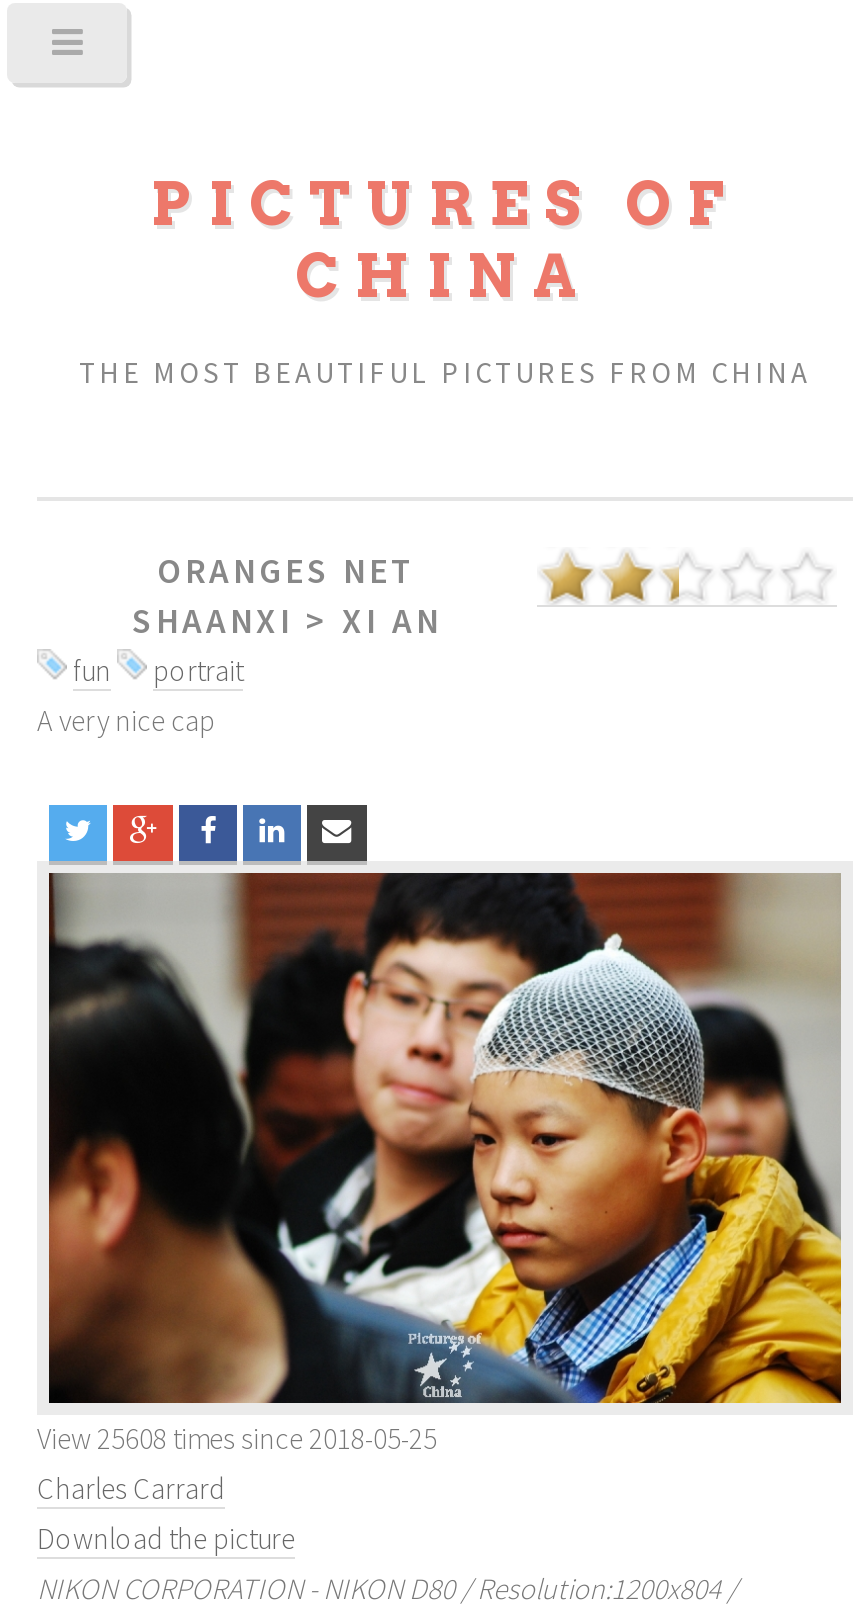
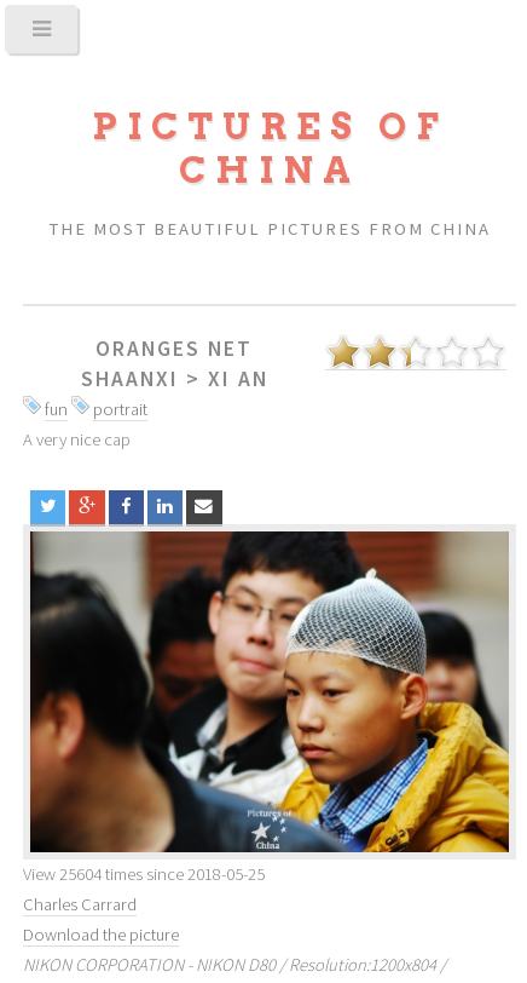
[37,1421,437,1457] View 25608 times since 2018-05-25 -> [23,863,265,885] View 25604 times since 2018-05-25

